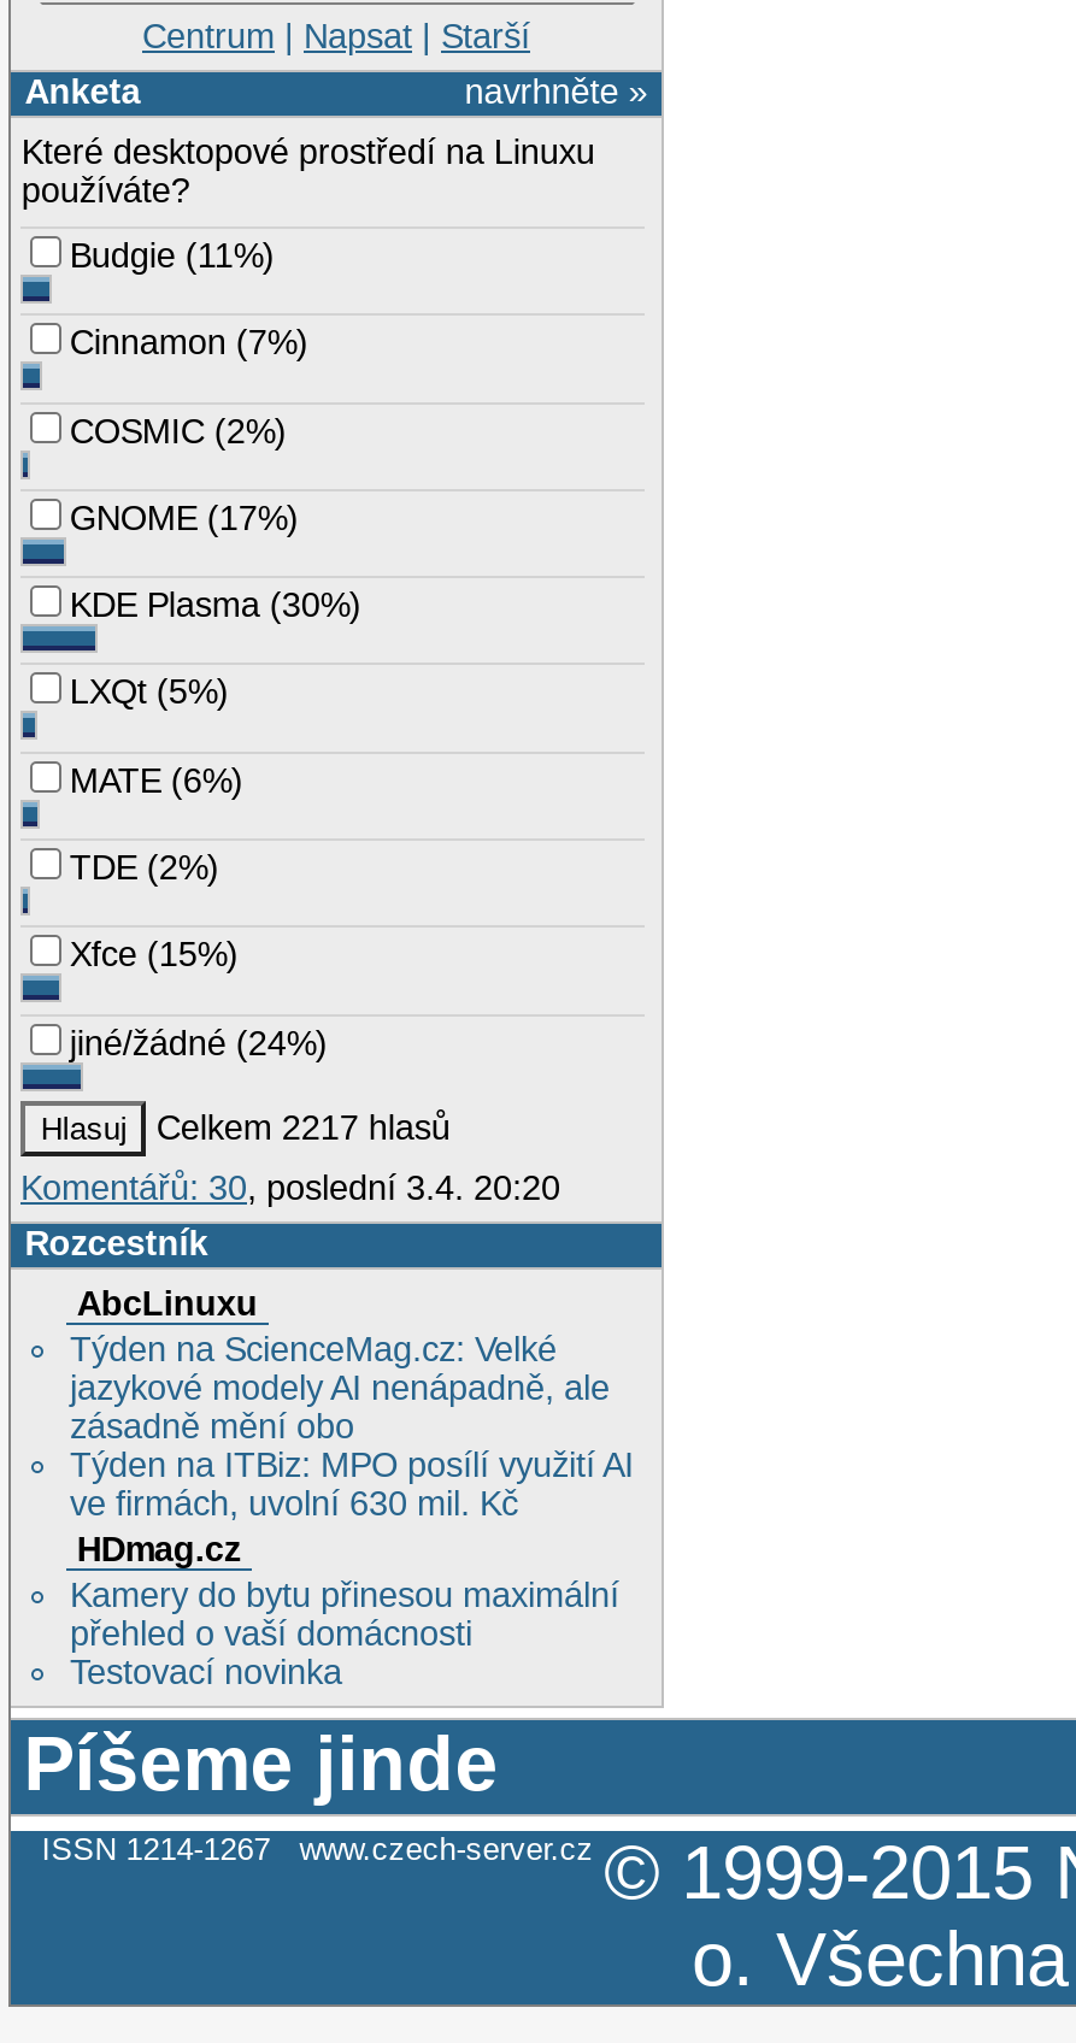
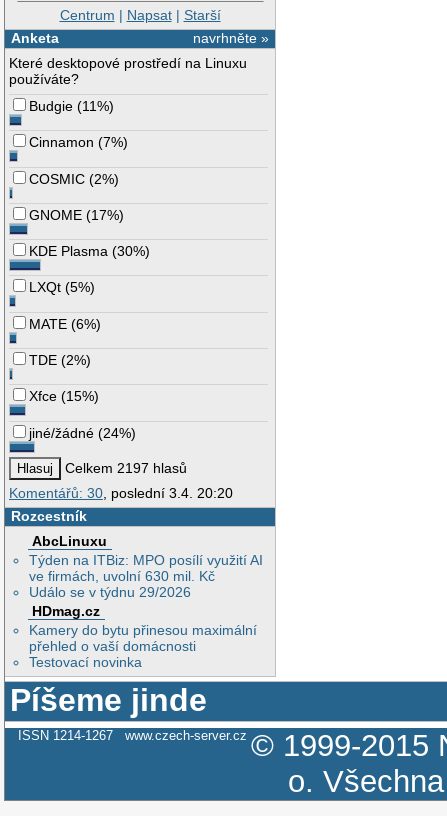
[147,1109,450,1147] Celkem 2217 hlasů -> [61,460,187,476] Celkem 2197 hlasů
[70,1329,610,1445] Týden na ScienceMag.cz: Velké | jazykové modely AI nenápadně, ale | zásadně mění obo -> none
moved [70,1445,634,1522] -> [29,552,263,584]: Týden na ITBiz: MPO posílí využití AI | ve firmách, uvolní 630 mil. Kč
none -> [29,584,191,600] Událo se v týdnu 29/2026

